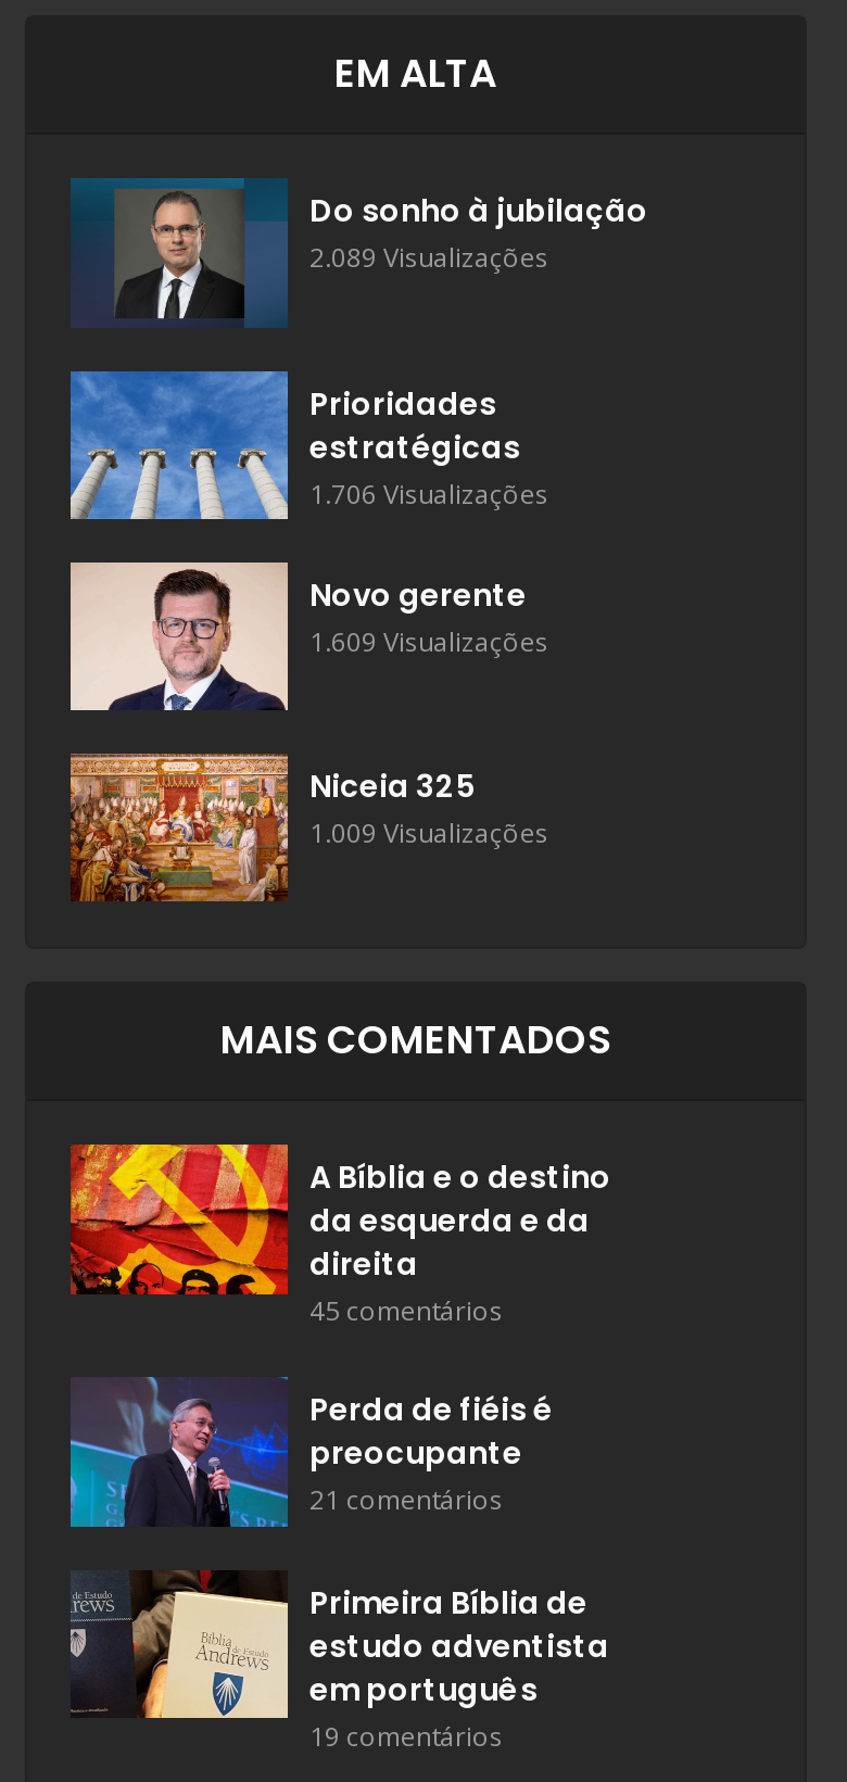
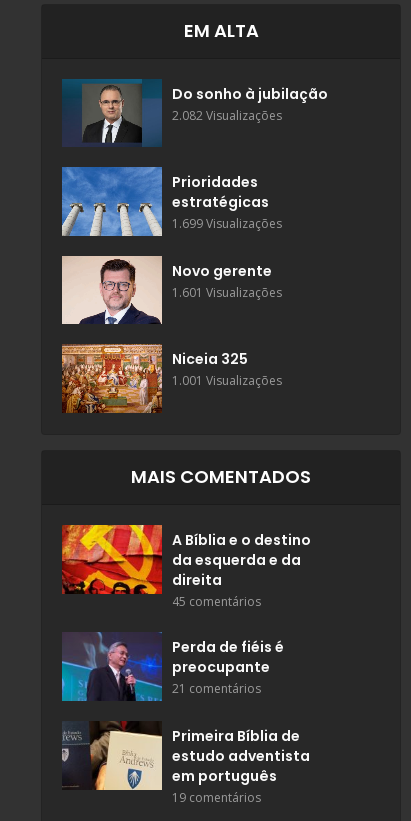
[309,240,548,277] 2.089 Visualizações -> [172,107,282,124] 2.082 Visualizações
[309,475,548,512] 1.706 Visualizações -> [172,215,282,232] 1.699 Visualizações
[309,624,548,660] 1.609 Visualizações -> [172,284,282,301] 1.601 Visualizações
[309,815,548,852] 1.009 Visualizações -> [172,372,282,389] 1.001 Visualizações

